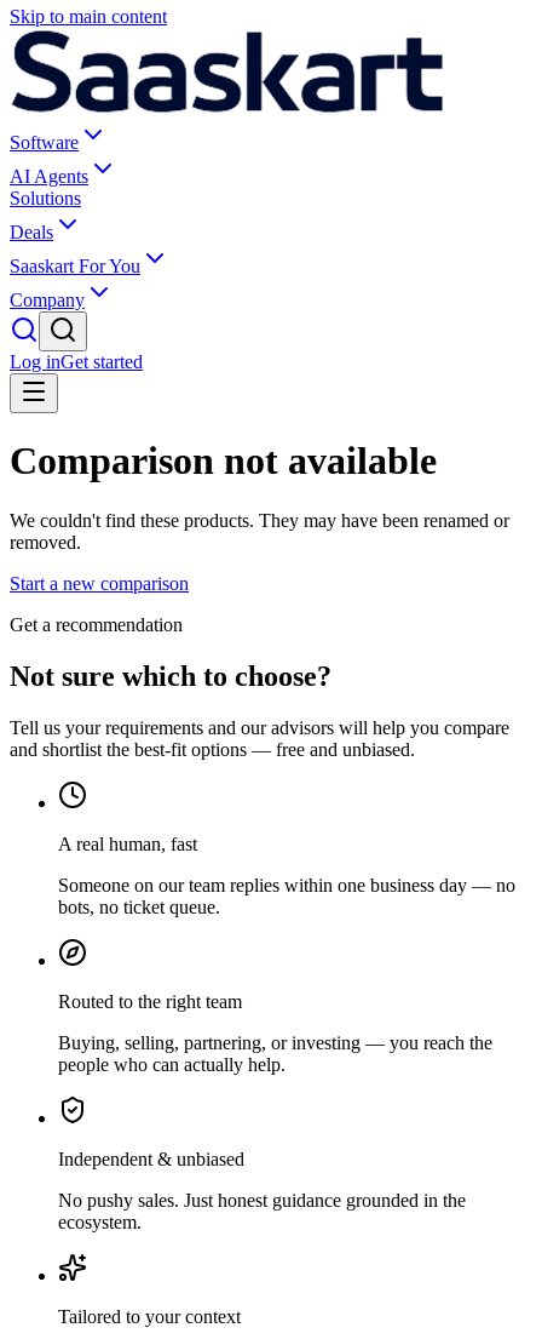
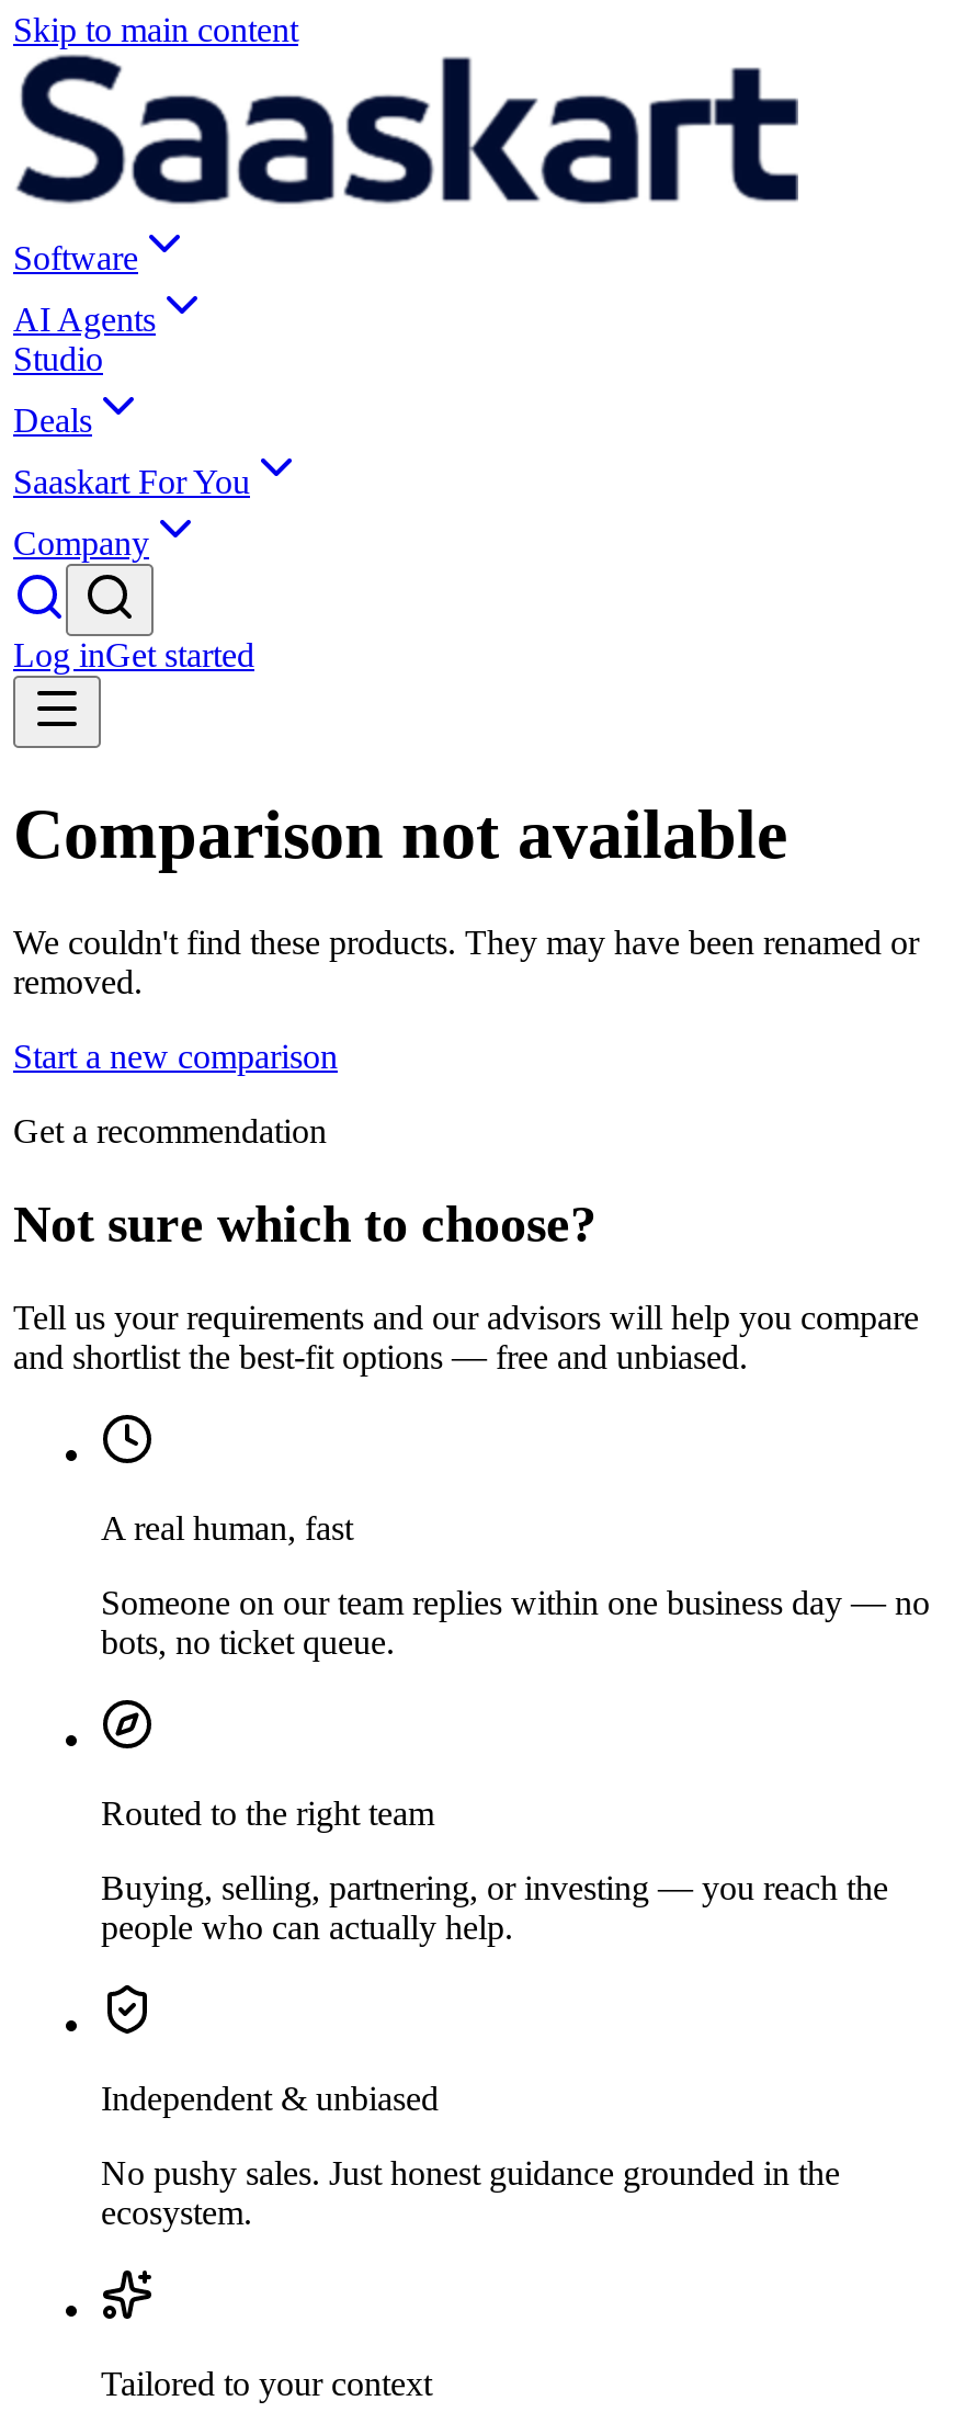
[10,188,81,208] Solutions -> [13,340,103,377] Studio

